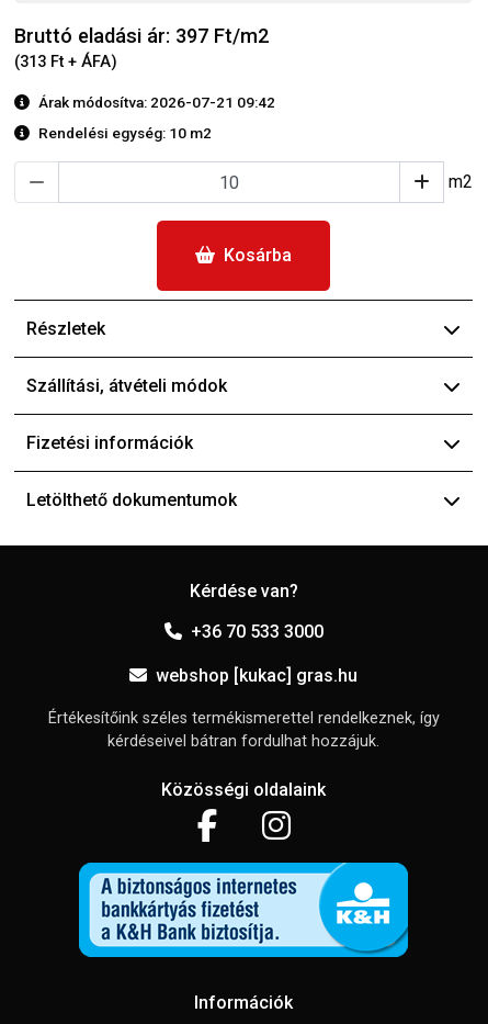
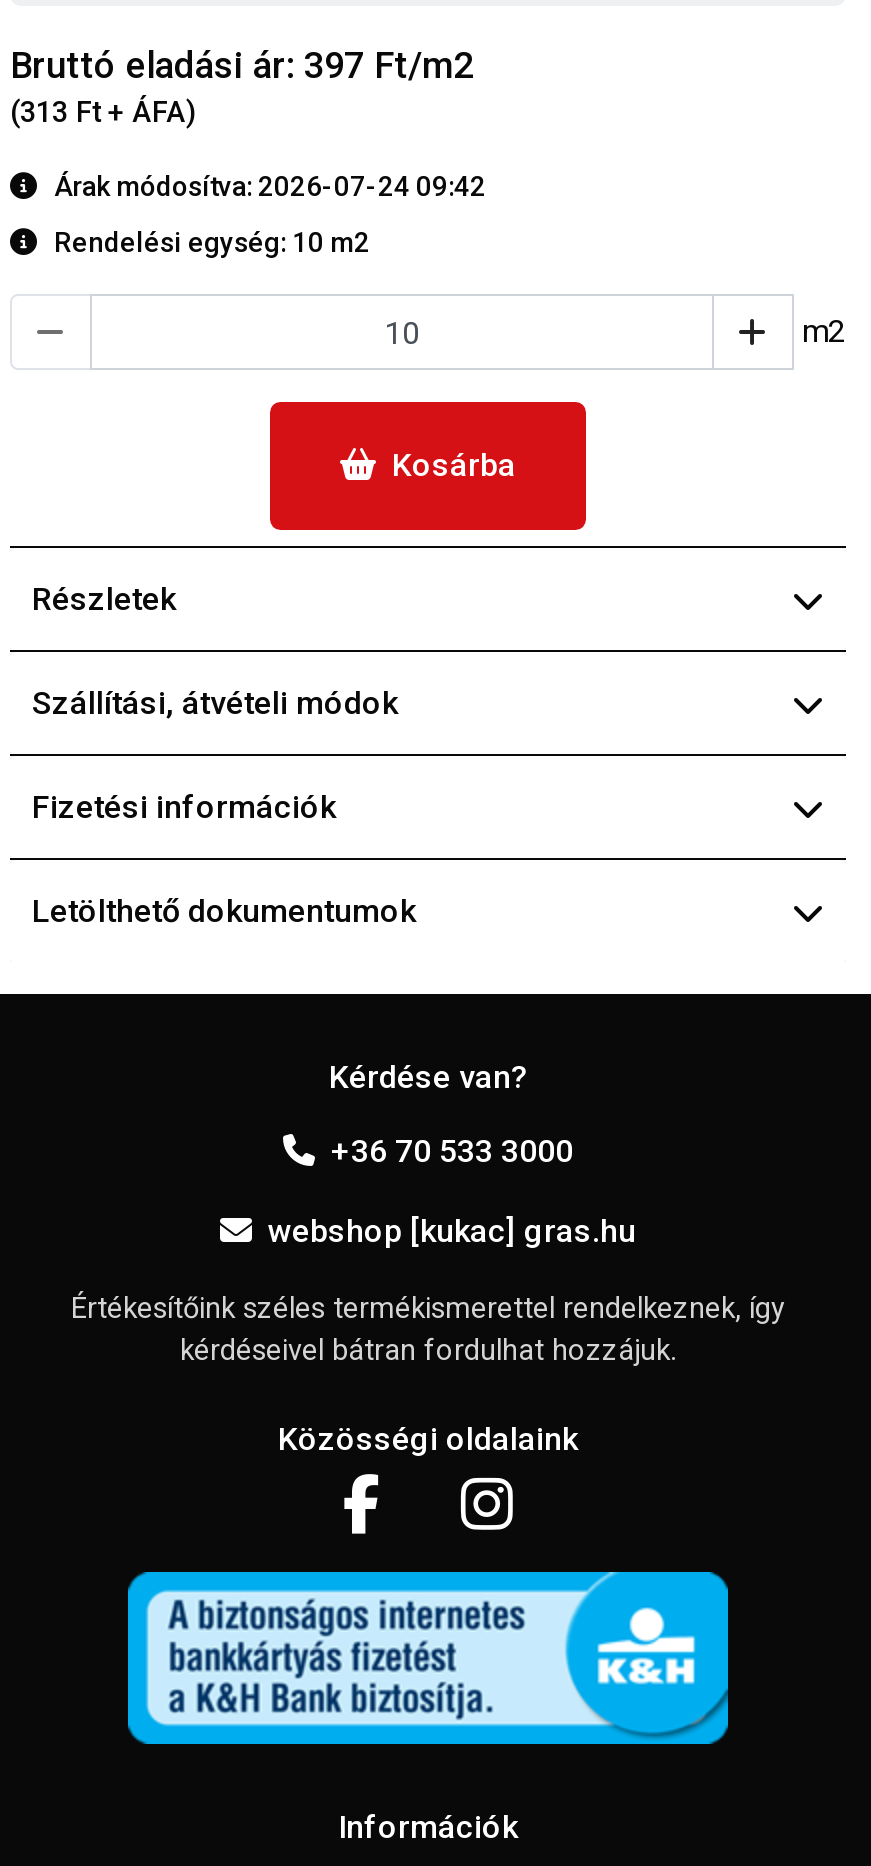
[38,94,275,111] Árak módosítva: 2026-07-21 09:42 -> [54,171,486,203] Árak módosítva: 2026-07-24 09:42

